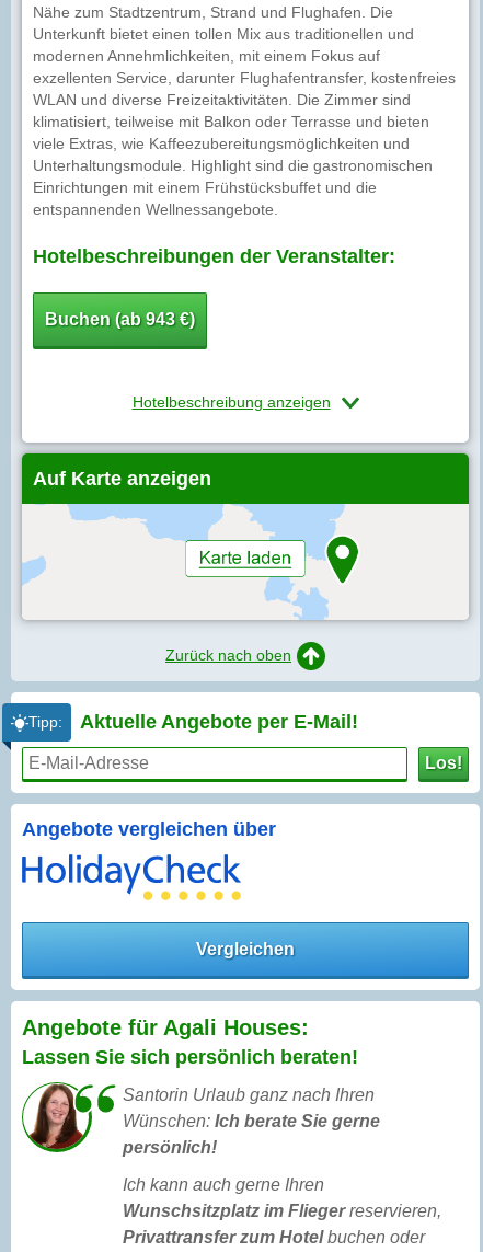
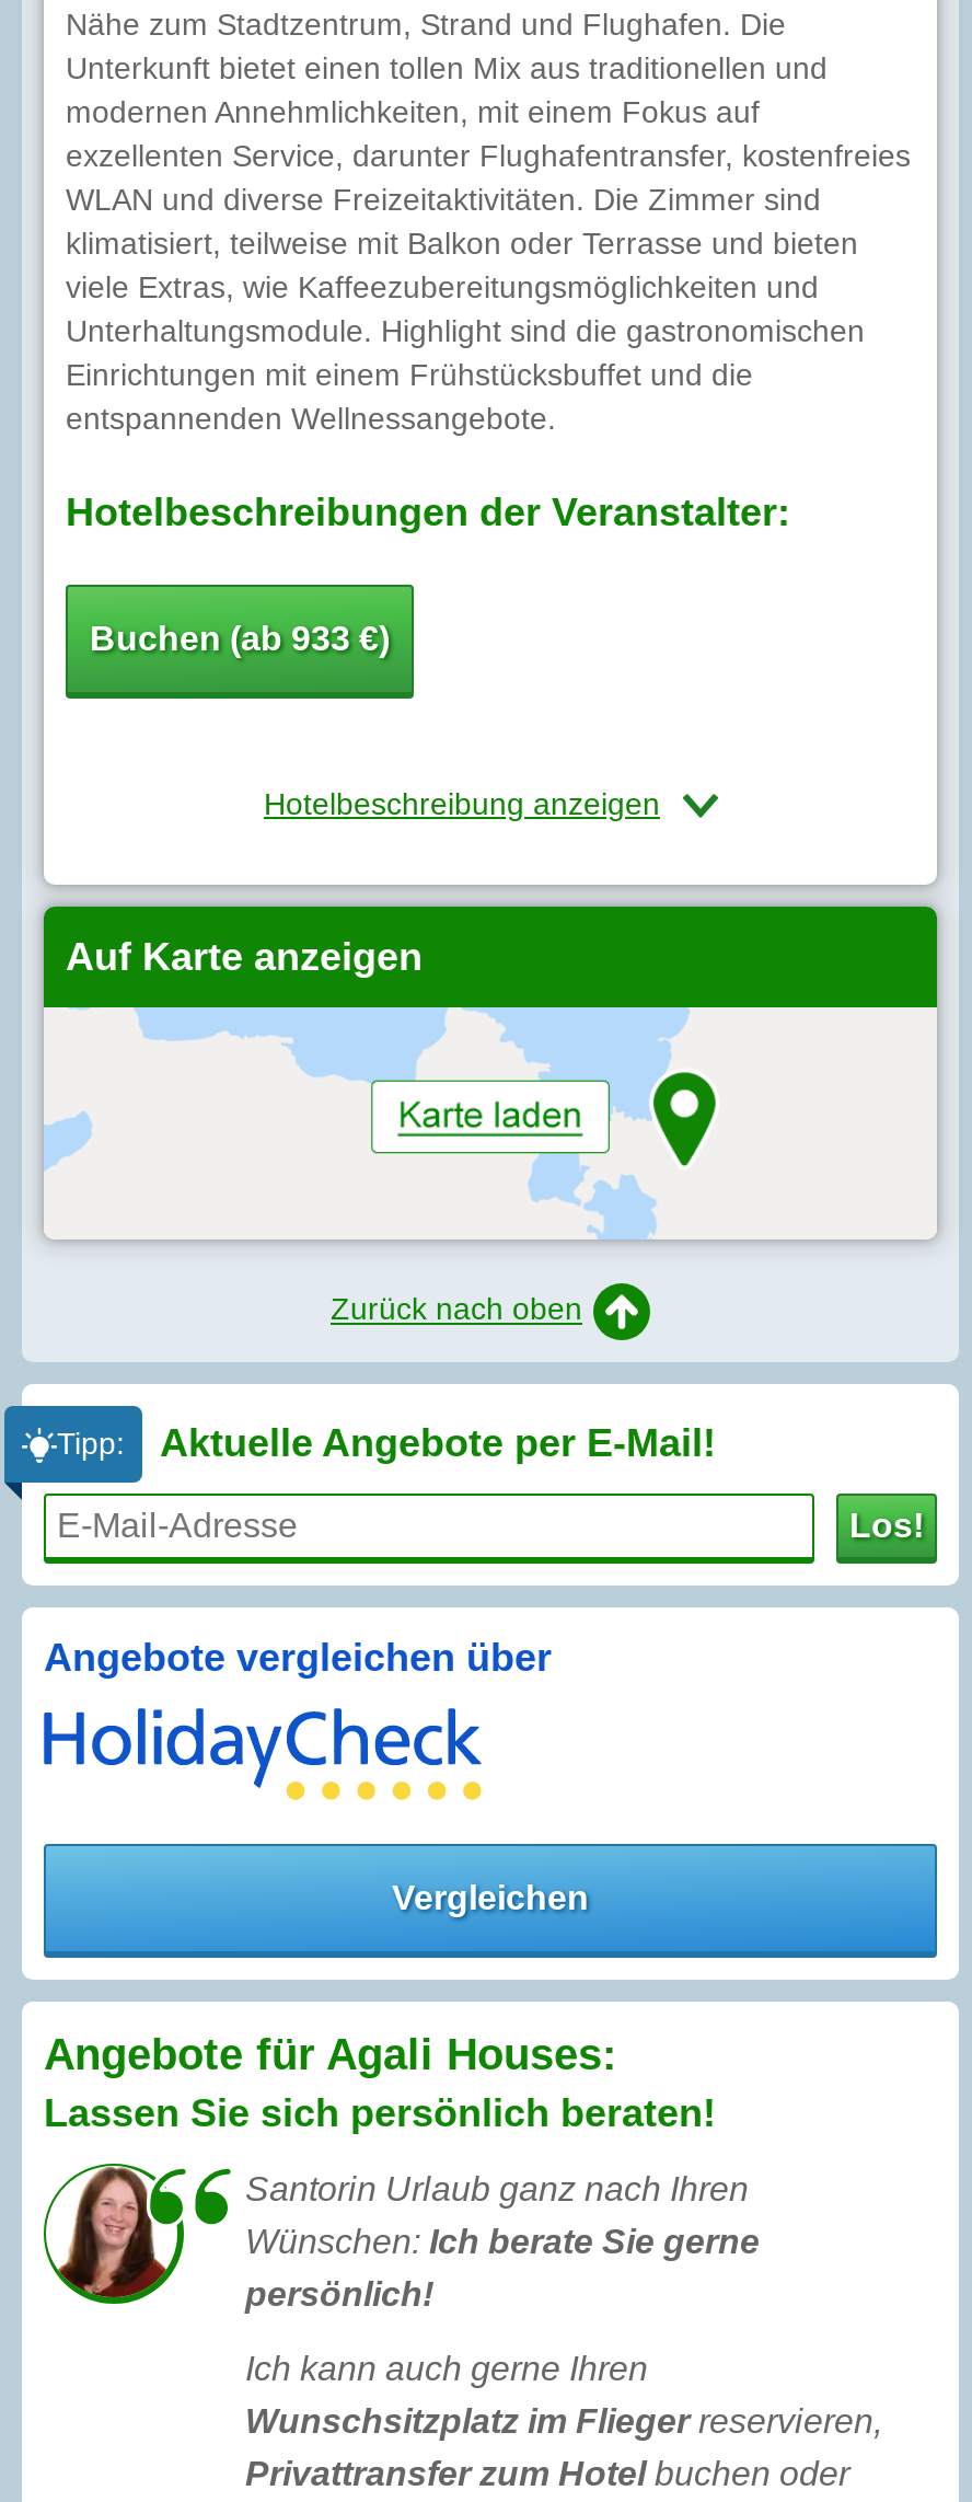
[45,310,195,328] Buchen (ab 943 €) -> [90,619,390,657] Buchen (ab 933 €)

